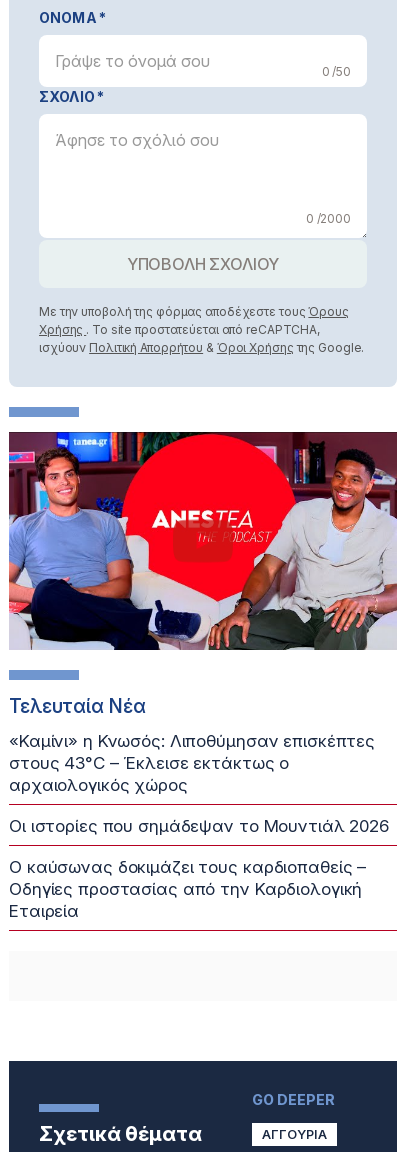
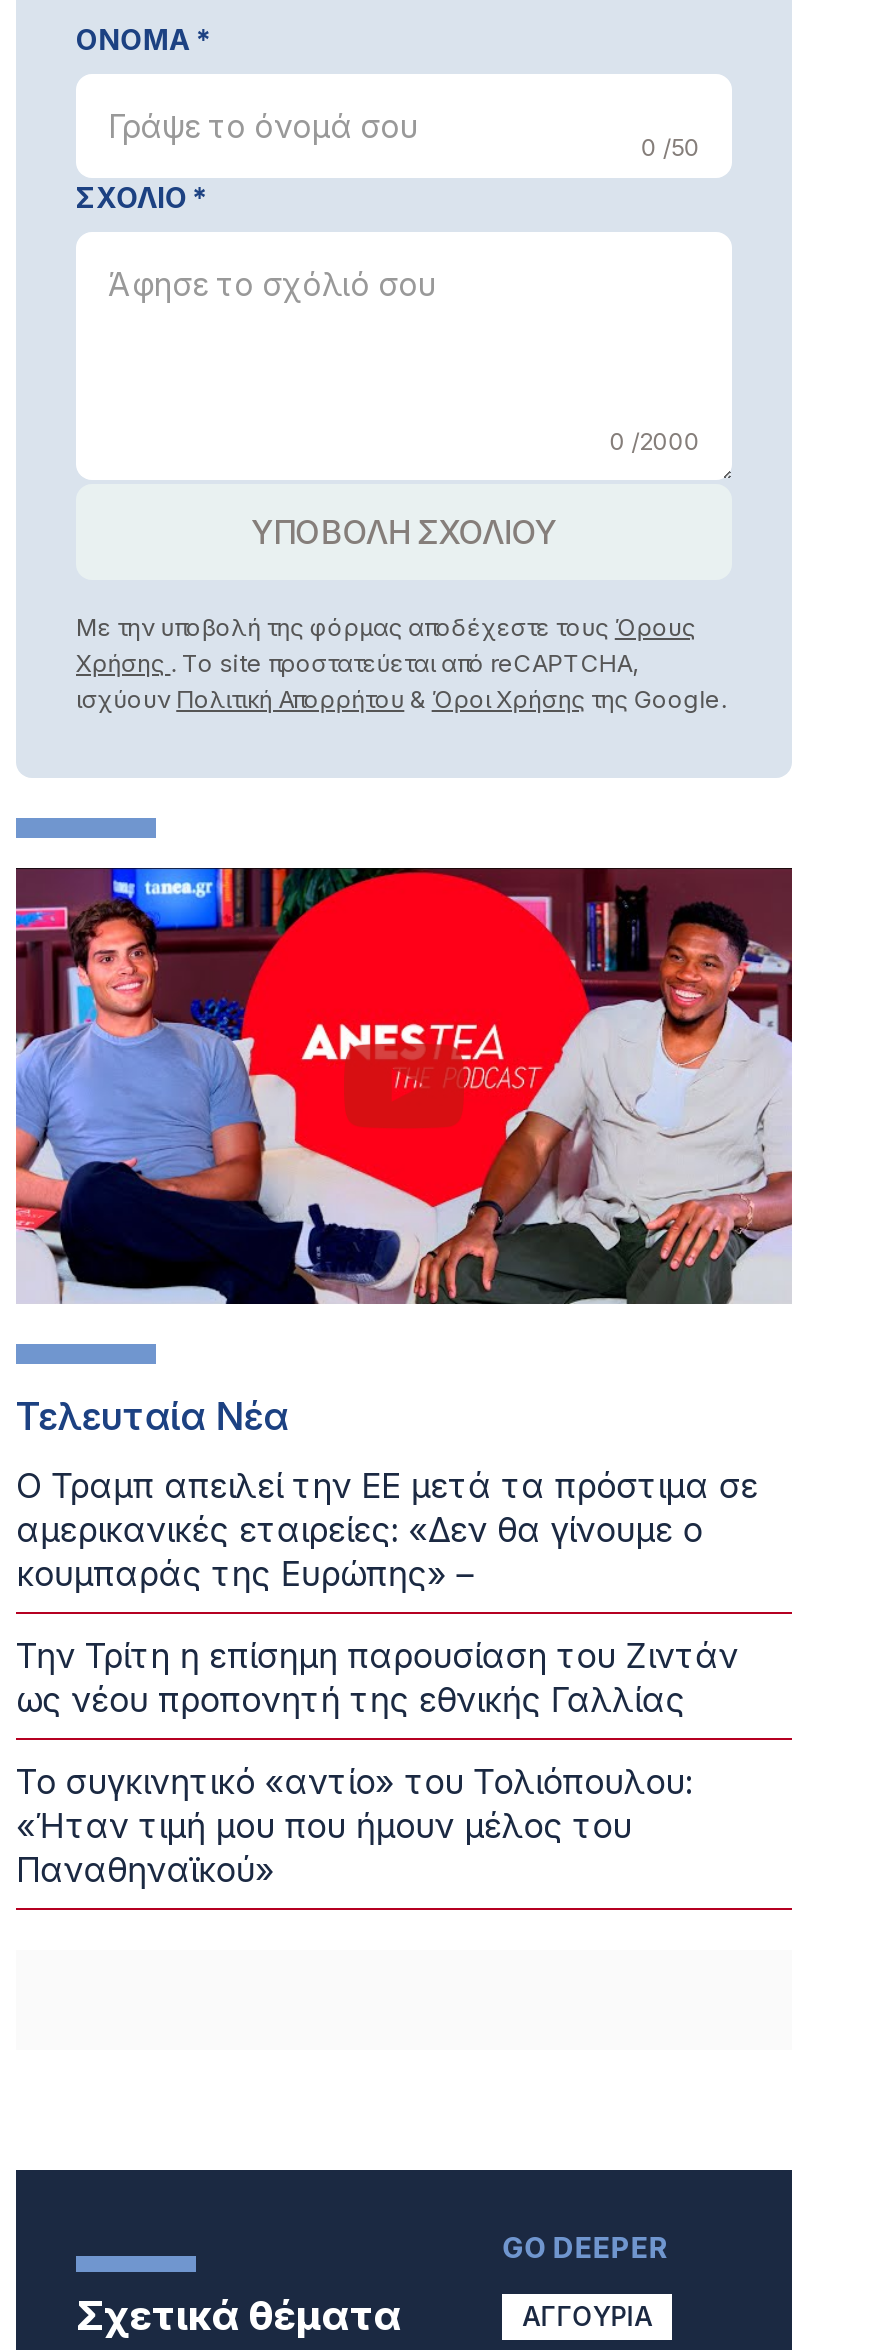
[9,731,375,795] «Καμίνι» η Κνωσός: Λιποθύμησαν επισκέπτες | στους 43°C – Έκλεισε εκτάκτως ο | αρχαιολογικός χώρος -> [16,1466,758,1594] Ο Τραμπ απειλεί την ΕΕ μετά τα πρόστιμα σε | αμερικανικές εταιρείες: «Δεν θα γίνουμε ο | κουμπαράς της Ευρώπης» –
[9,816,389,836] Οι ιστορίες που σημάδεψαν το Μουντιάλ 2026 -> [16,1636,738,1720] Την Τρίτη η επίσημη παρουσίαση του Ζιντάν | ως νέου προπονητή της εθνικής Γαλλίας
[9,857,366,921] Ο καύσωνας δοκιμάζει τους καρδιοπαθείς – | Οδηγίες προστασίας από την Καρδιολογική | Εταιρεία -> [16,1762,693,1890] Το συγκινητικό «αντίο» του Τολιόπουλου: | «Ήταν τιμή μου που ήμουν μέλος του | Παναθηναϊκού»

